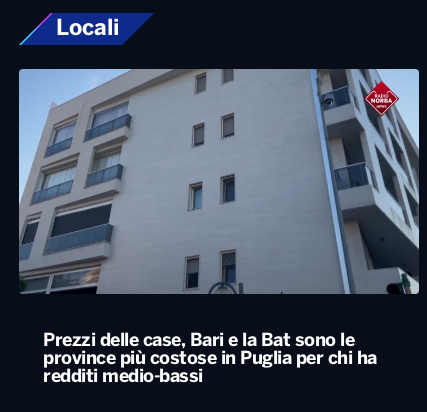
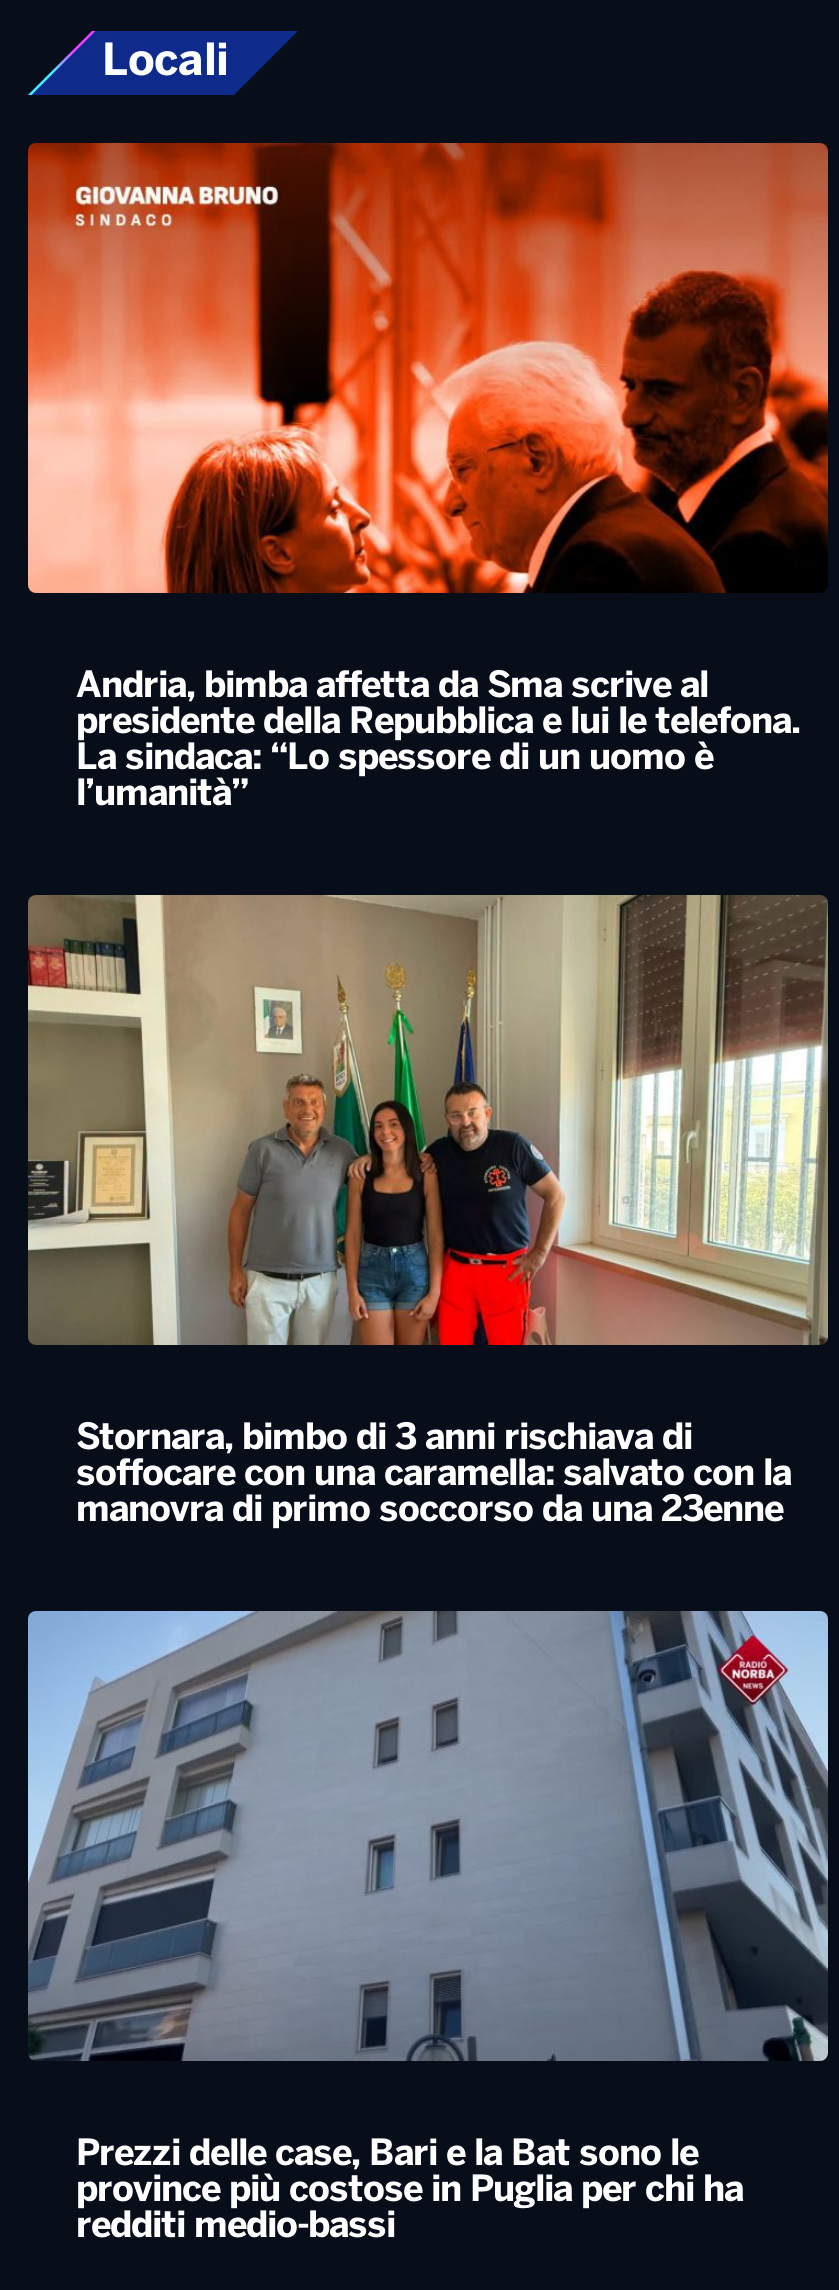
none -> [26,141,830,814] [image] | Andria, bimba affetta da Sma scrive al | presidente della Repubblica e lui le telefona. | La sindaca: “Lo spessore di un uomo è | l’umanità”
none -> [26,893,830,1529] [image] | Stornara, bimbo di 3 anni rischiava di | soffocare con una caramella: salvato con la | manovra di primo soccorso da una 23enne

